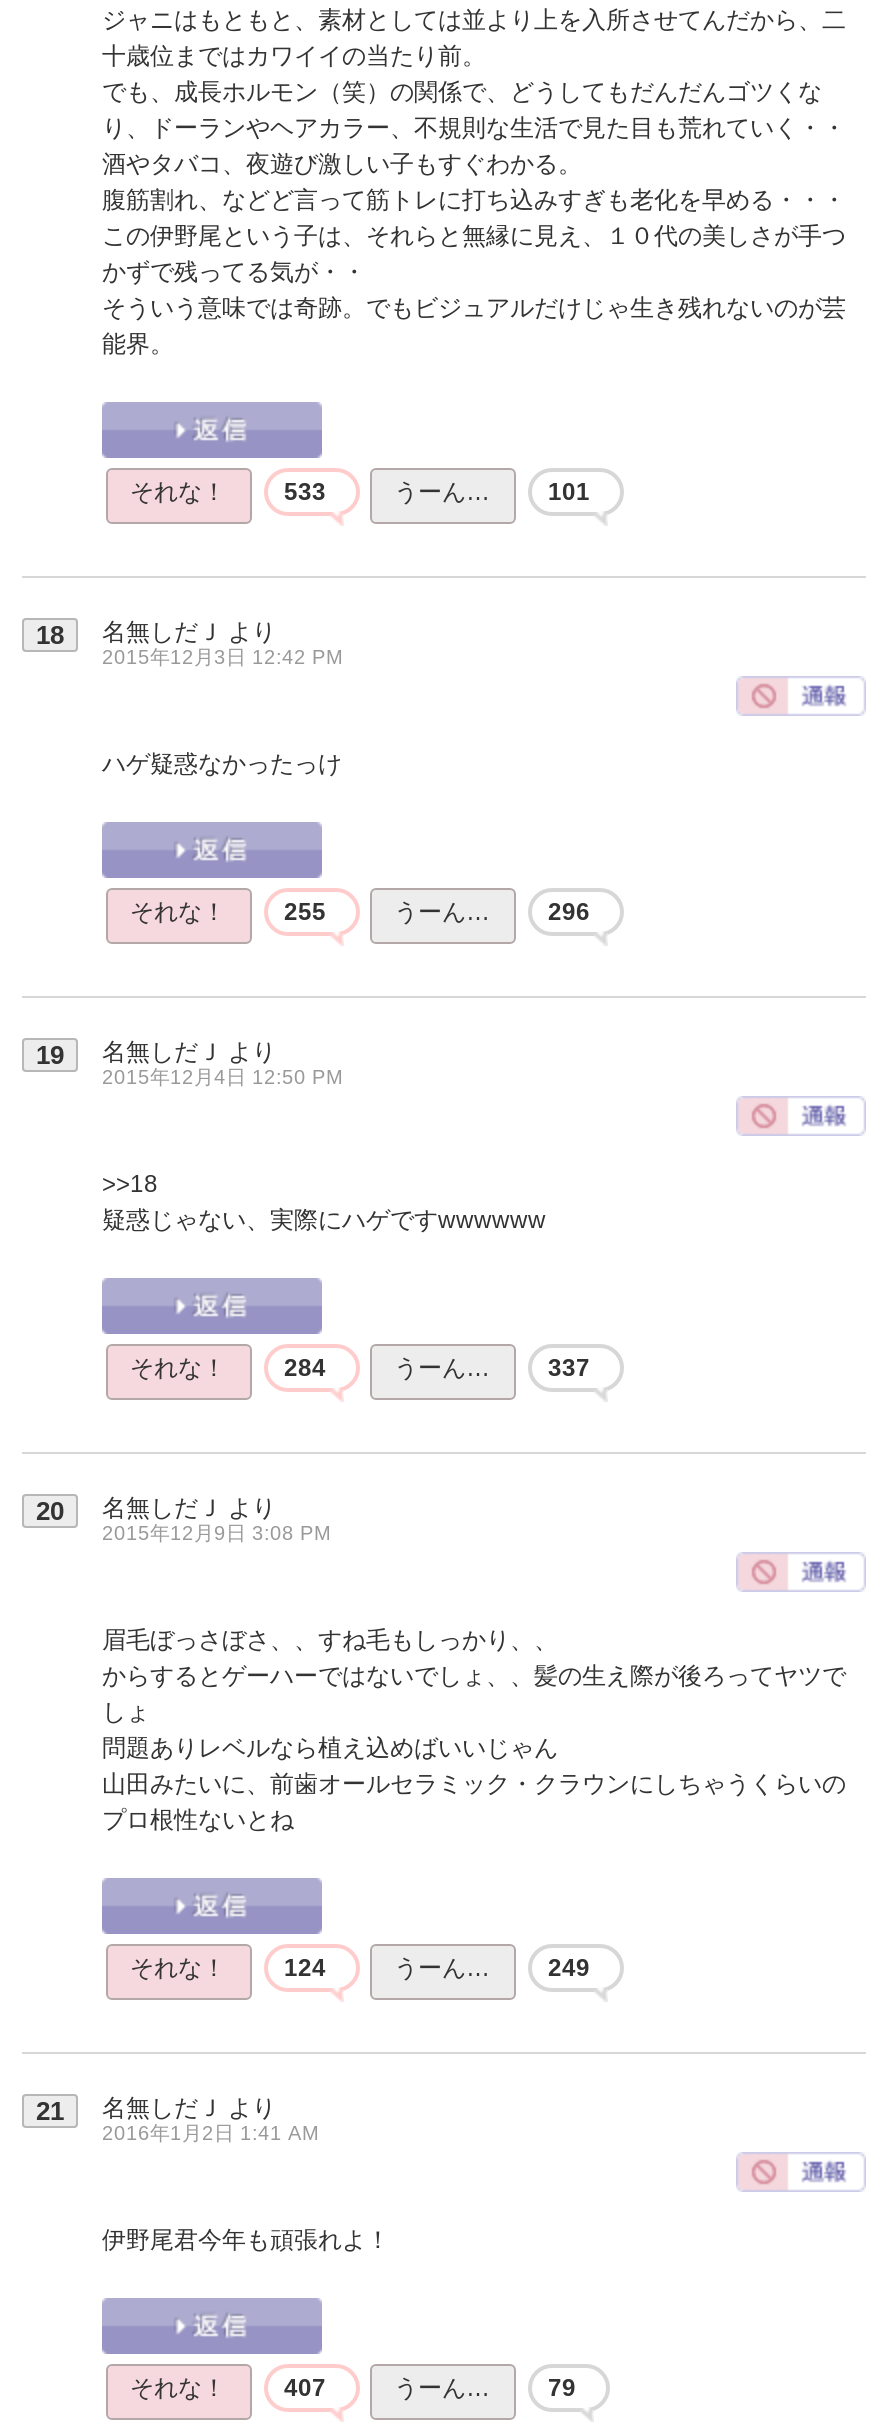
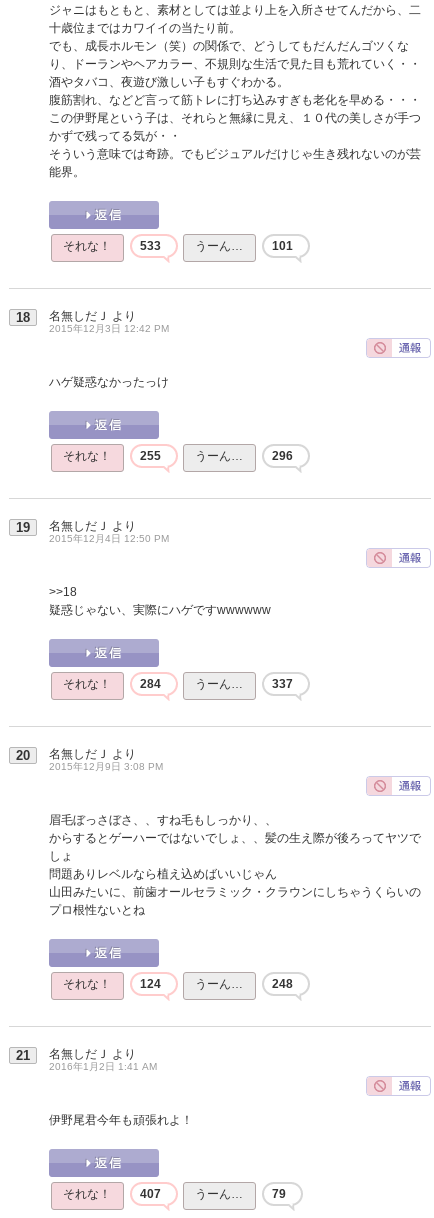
[548,1954,590,1982] 249 -> [272,977,293,991] 248

